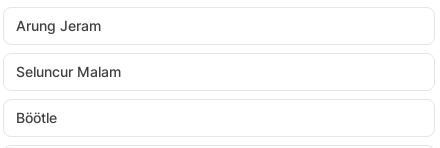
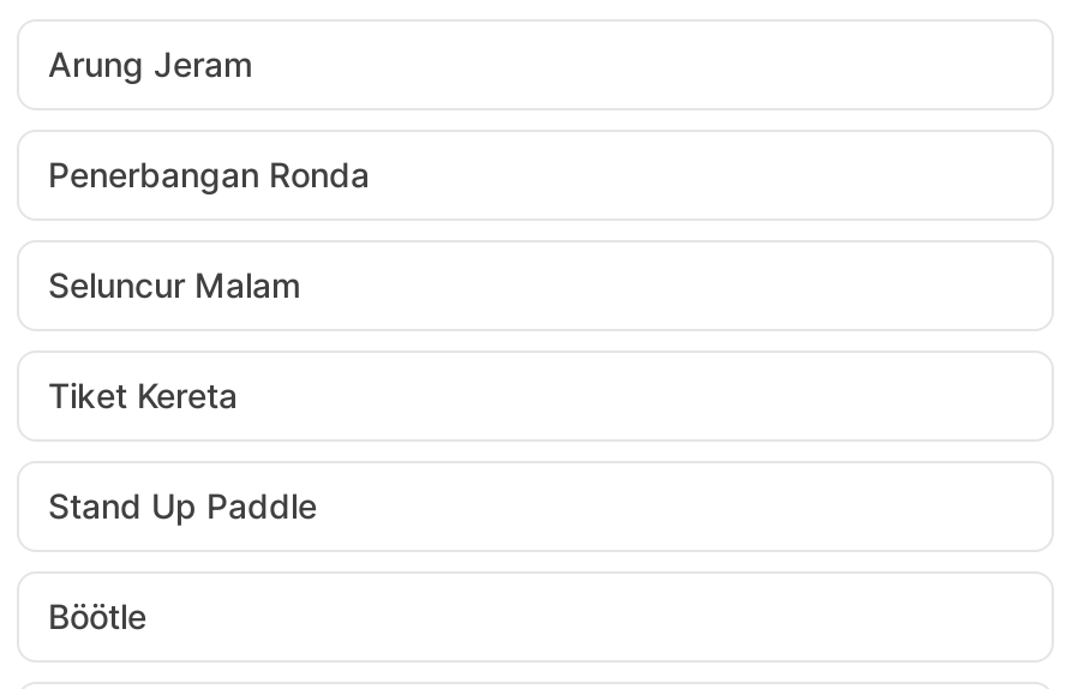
none -> [48,154,370,194] Penerbangan Ronda
none -> [48,375,317,526] Tiket Kereta | Stand Up Paddle

